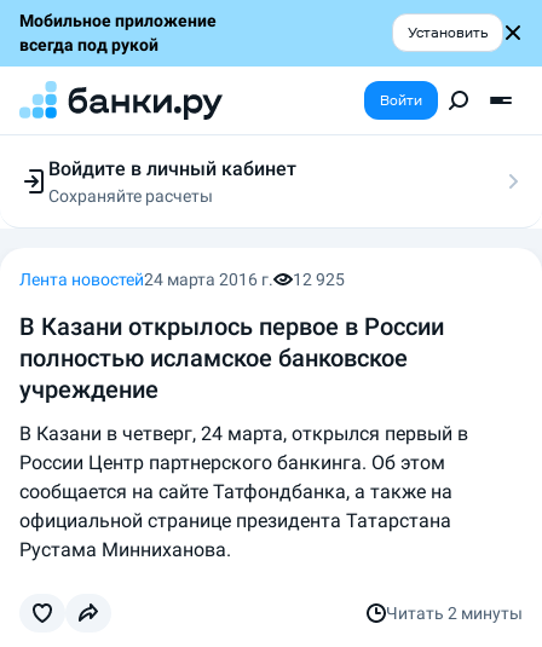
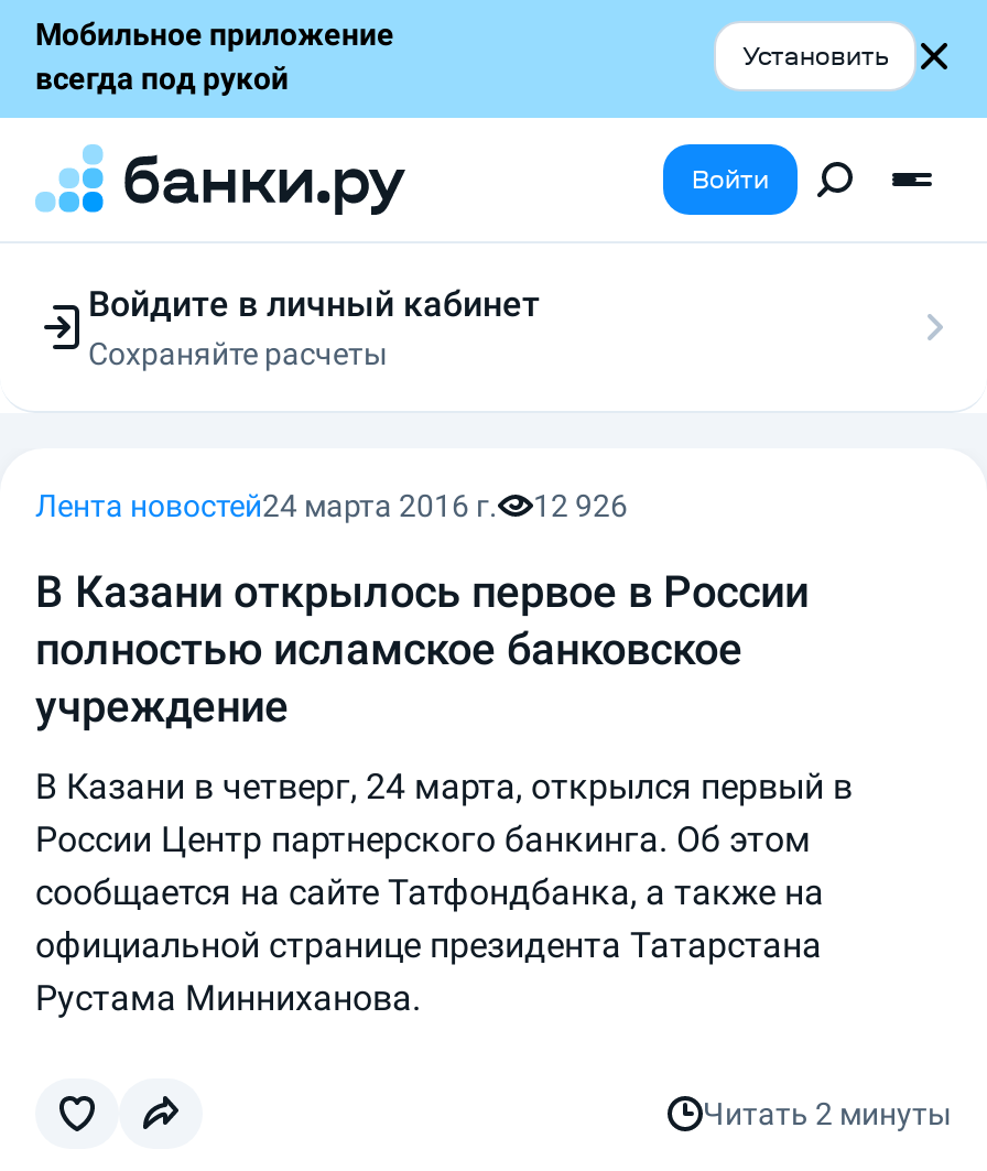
[19,270,345,289] Лента новостей24 марта 2016 г. 12 925 -> [35,488,628,523] Лента новостей24 марта 2016 г. 12 926

